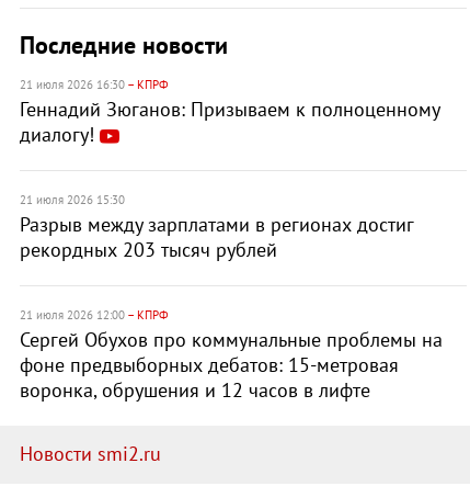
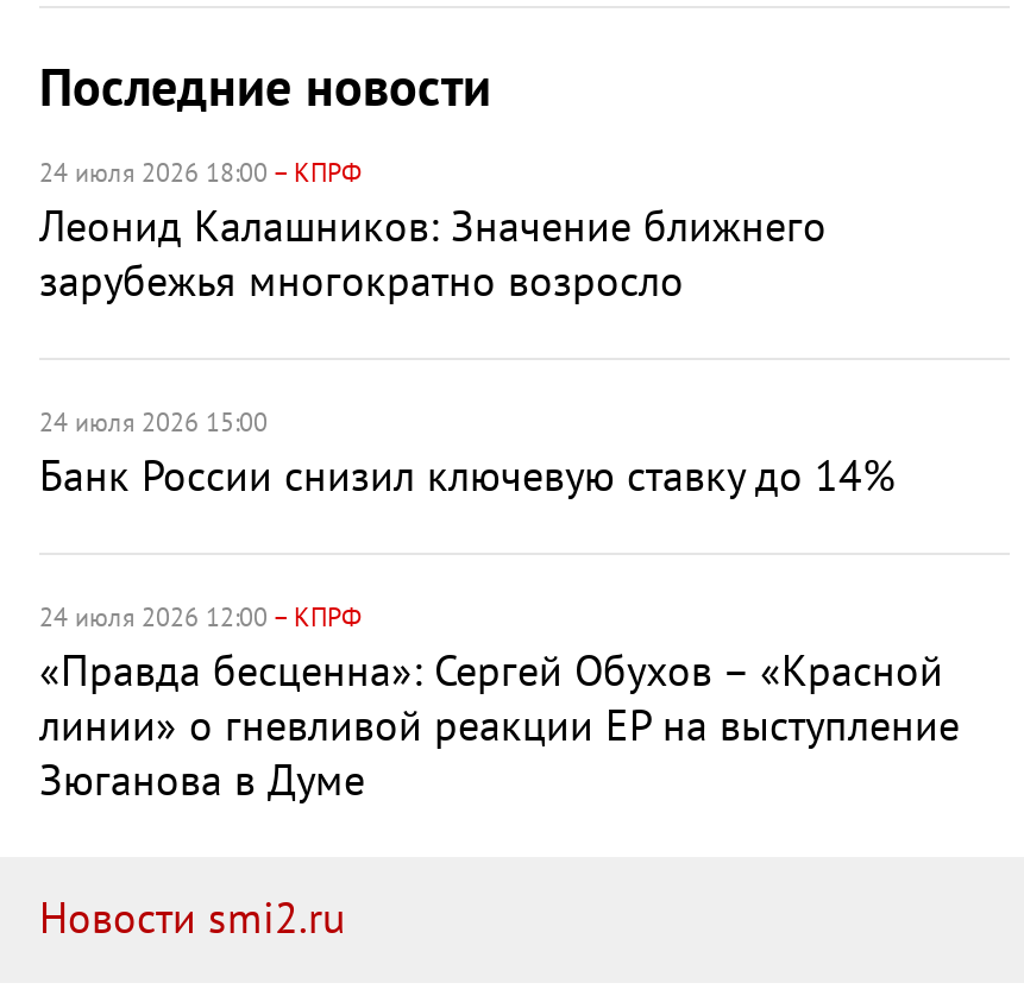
[20,78,439,147] 21 июля 2026 16:30 – КПРФ | Геннадий Зюганов: Призываем к полноценному | диалогу! -> [39,158,827,308] 24 июля 2026 18:00 – КПРФ | Леонид Калашников: Значение ближнего | зарубежья многократно возросло
[20,193,413,262] 21 июля 2026 15:30 | Разрыв между зарплатами в регионах достиг | рекордных 203 тысяч рублей -> [39,408,896,503] 24 июля 2026 15:00 | Банк России снизил ключевую ставку до 14%
[20,308,443,403] 21 июля 2026 12:00 – КПРФ | Сергей Обухов про коммунальные проблемы на | фоне предвыборных дебатов: 15-метровая | воронка, обрушения и 12 часов в лифте -> [39,603,960,807] 24 июля 2026 12:00 – КПРФ | «Правда бесценна»: Сергей Обухов – «Красной | линии» о гневливой реакции ЕР на выступление | Зюганова в Думе

